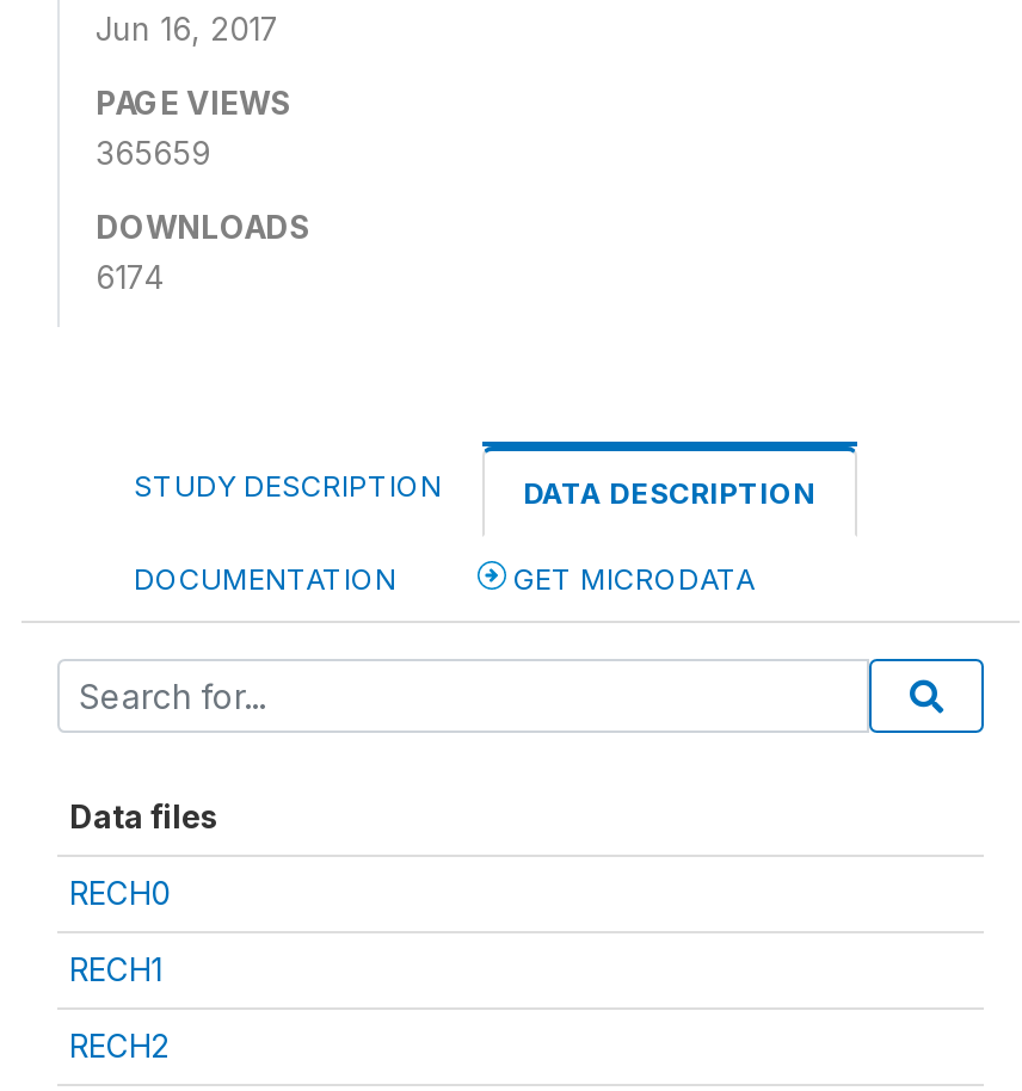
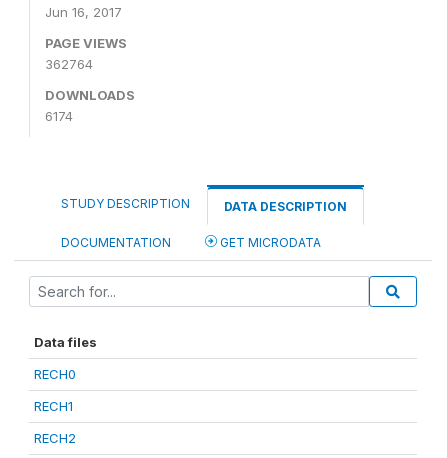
[96,134,210,172] 365659 -> [45,56,93,72] 362764

